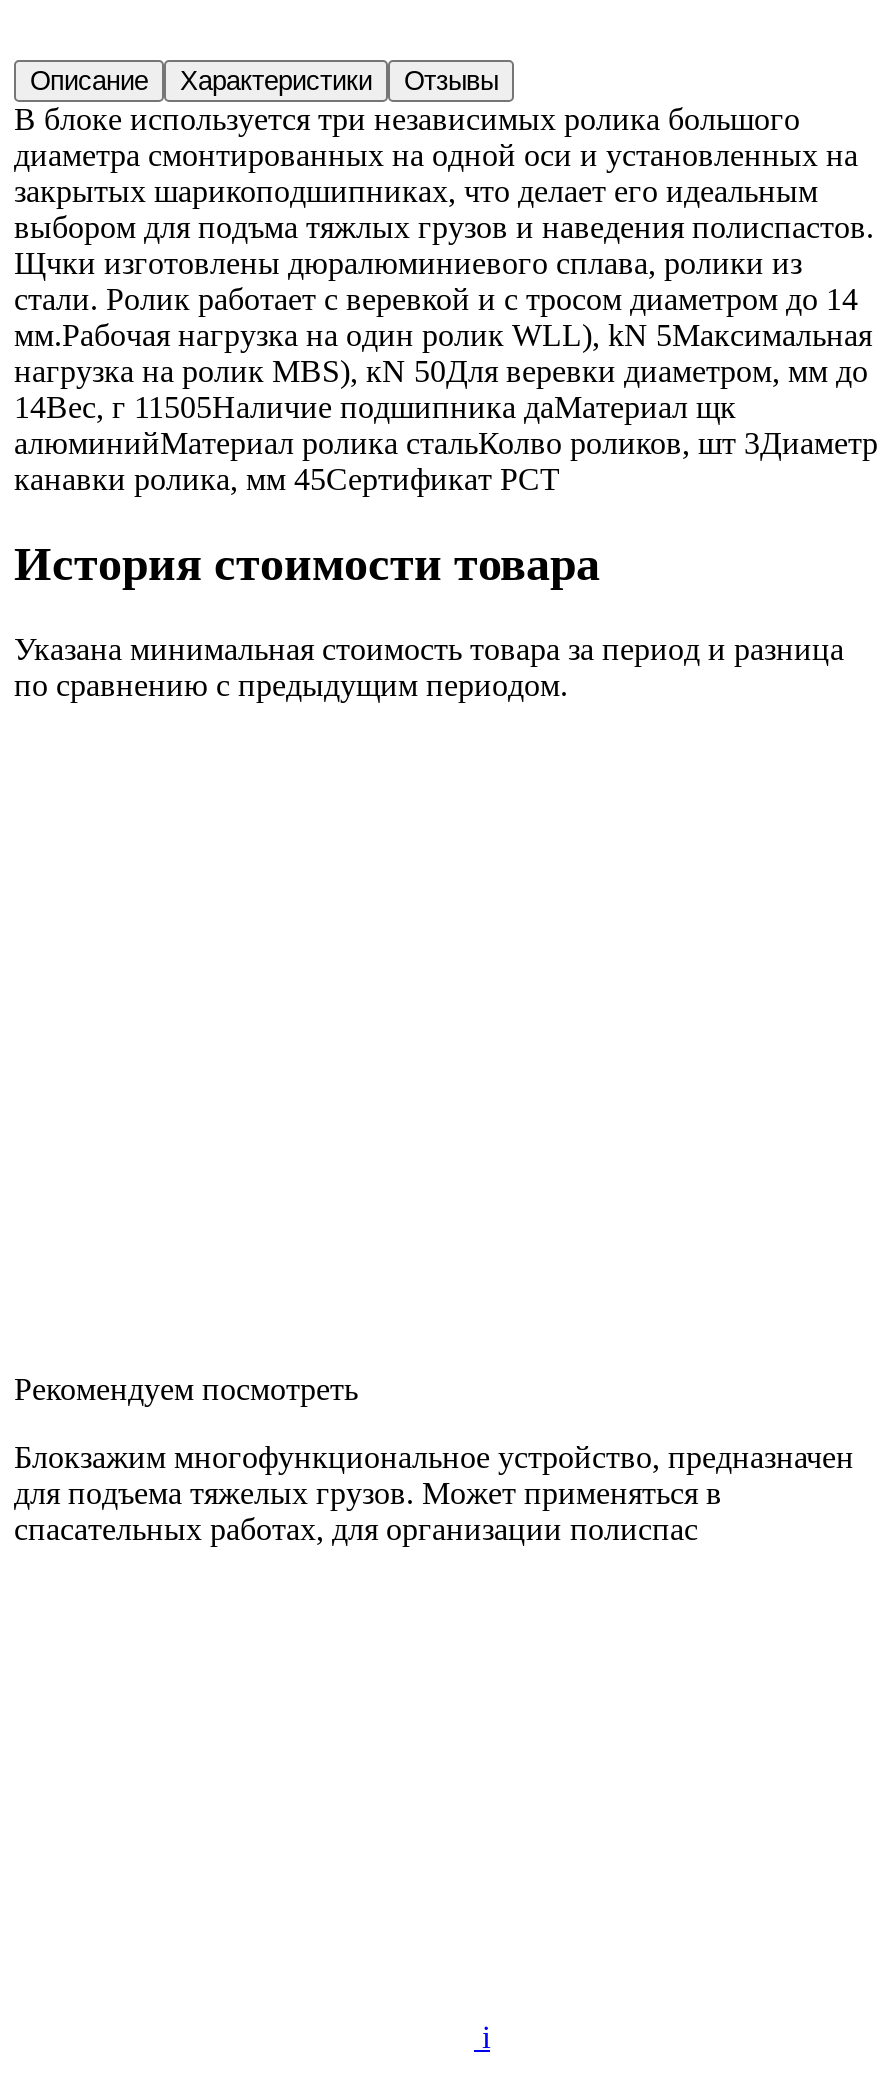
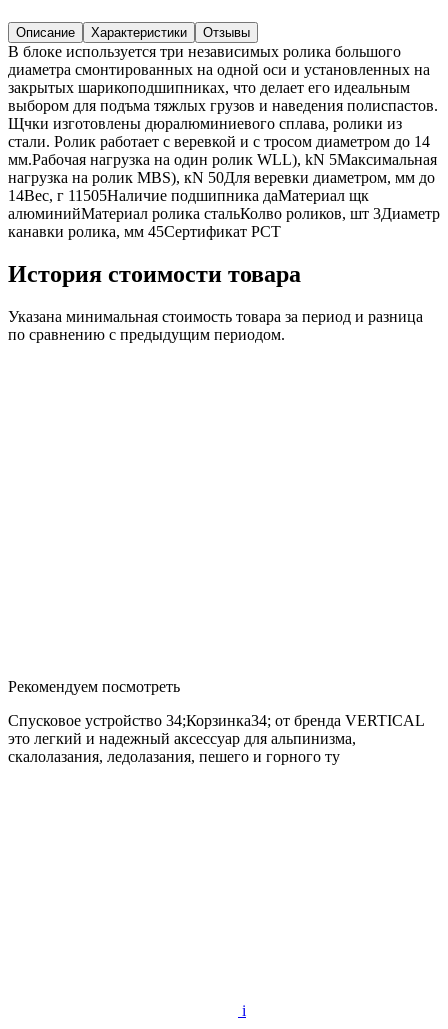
[14,1441,854,1547] Блокзажим многофункциональное устройство, предназначен | для подъема тяжелых грузов. Может применяться в | спасательных работах, для организации полиспас -> [8,712,424,765] Спусковое устройство 34;Корзинка34; от бренда VERTICAL | это легкий и надежный аксессуар для альпинизма, | скалолазания, ледолазания, пешего и горного ту

